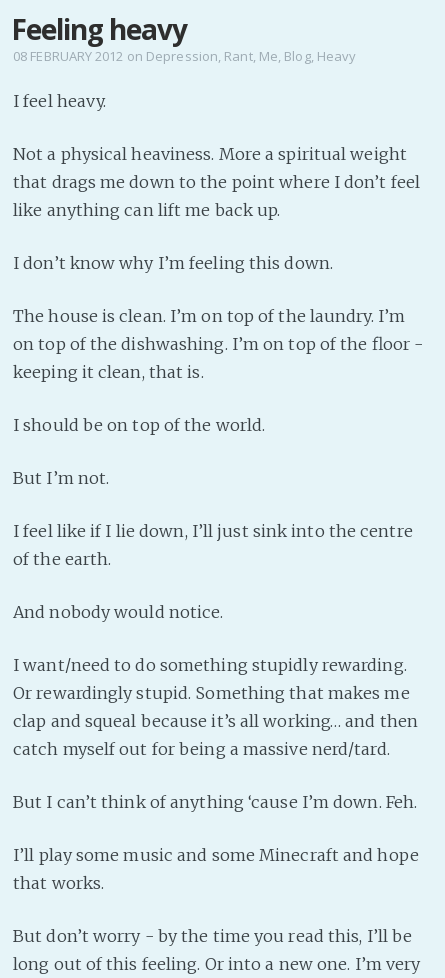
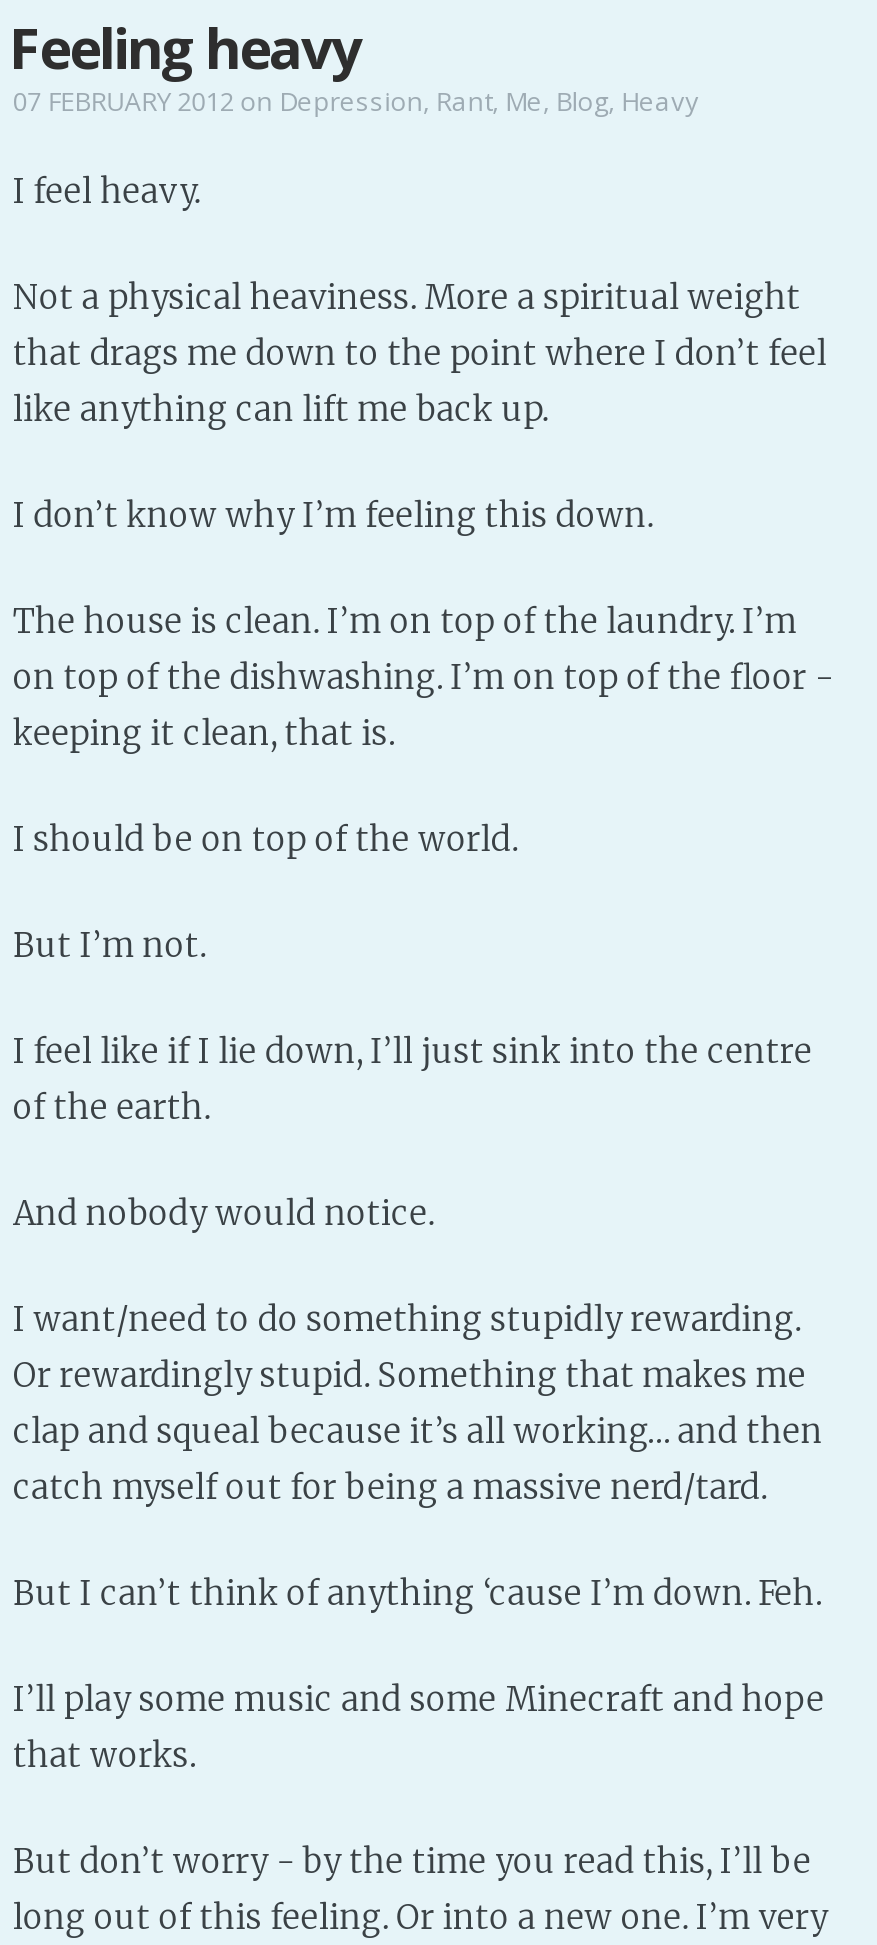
[13,47,356,65] 08 FEBRUARY 2012 on Depression, Rant, Me, Blog, Heavy -> [13,83,700,119] 07 FEBRUARY 2012 on Depression, Rant, Me, Blog, Heavy

